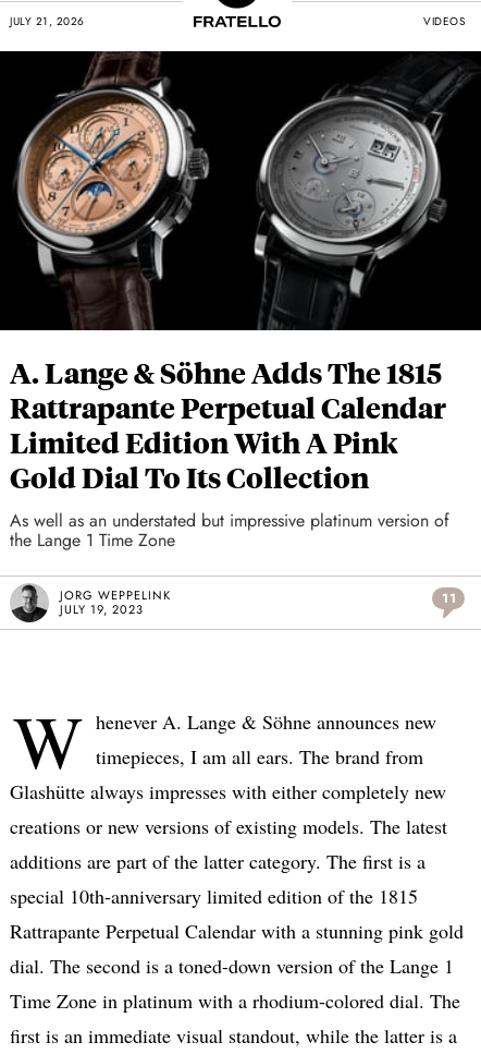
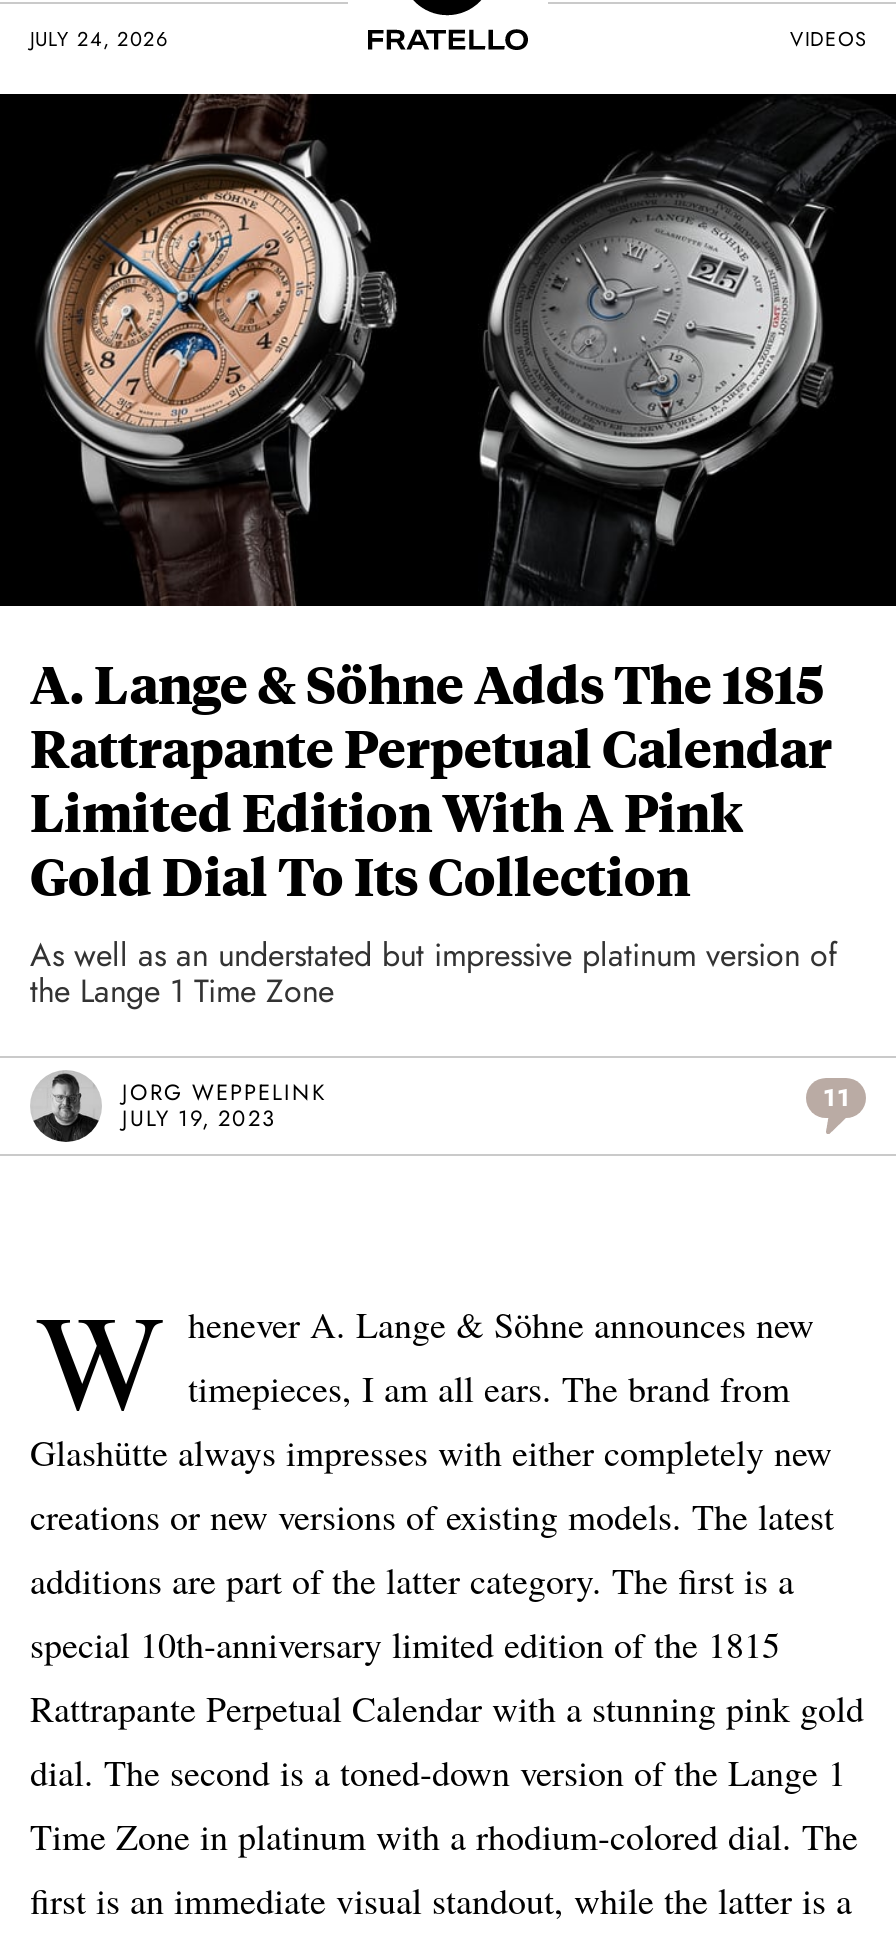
[10,13,84,29] JULY 21, 2026 -> [30,24,169,54] JULY 24, 2026

